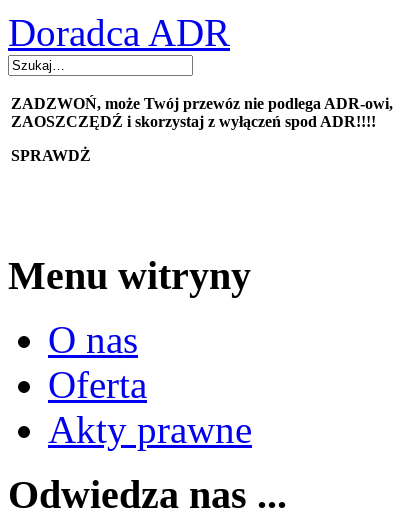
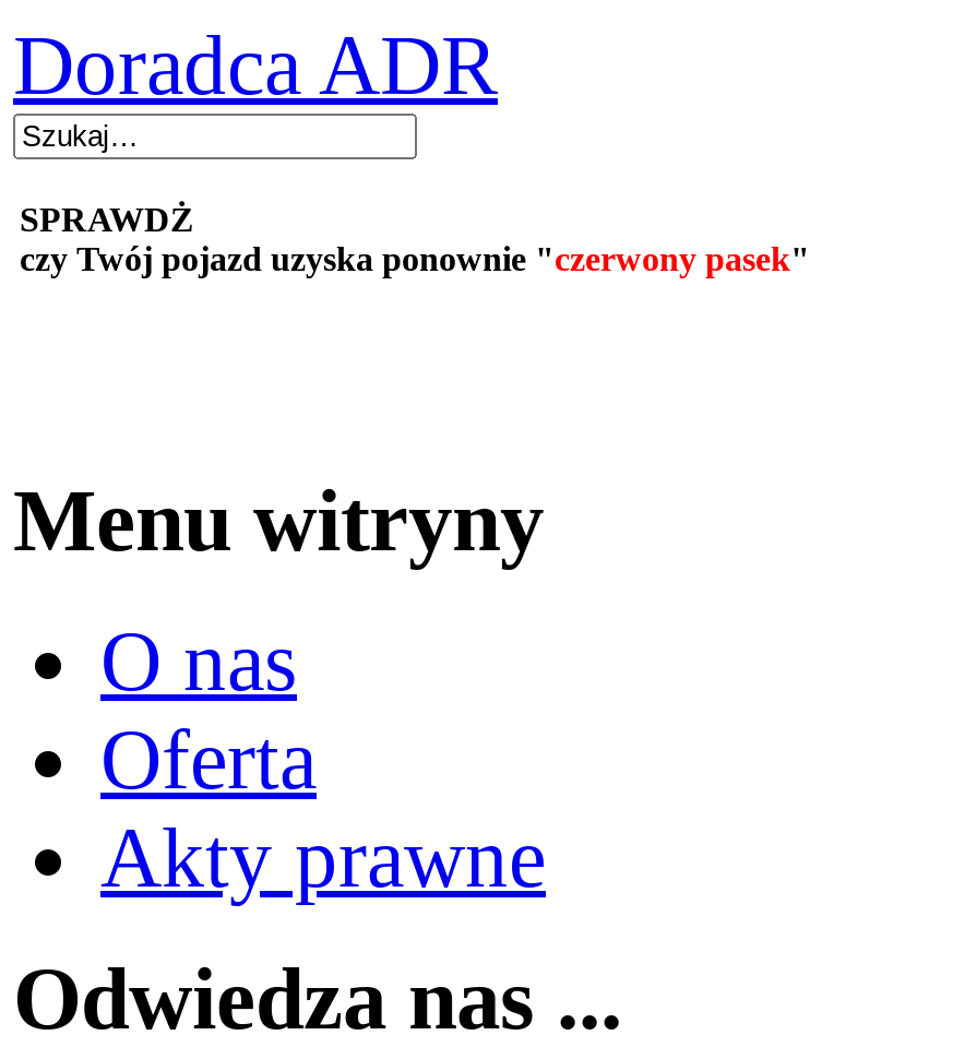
[11,95,393,130] ZADZWOŃ, może Twój przewóz nie podlega ADR-owi, | ZAOSZCZĘDŹ i skorzystaj z wyłączeń spod ADR!!!! -> none
moved [11,147,91,164] -> [20,201,194,238]: SPRAWDŻ
none -> [20,240,810,277] czy Twój pojazd uzyska ponownie "czerwony pasek"

